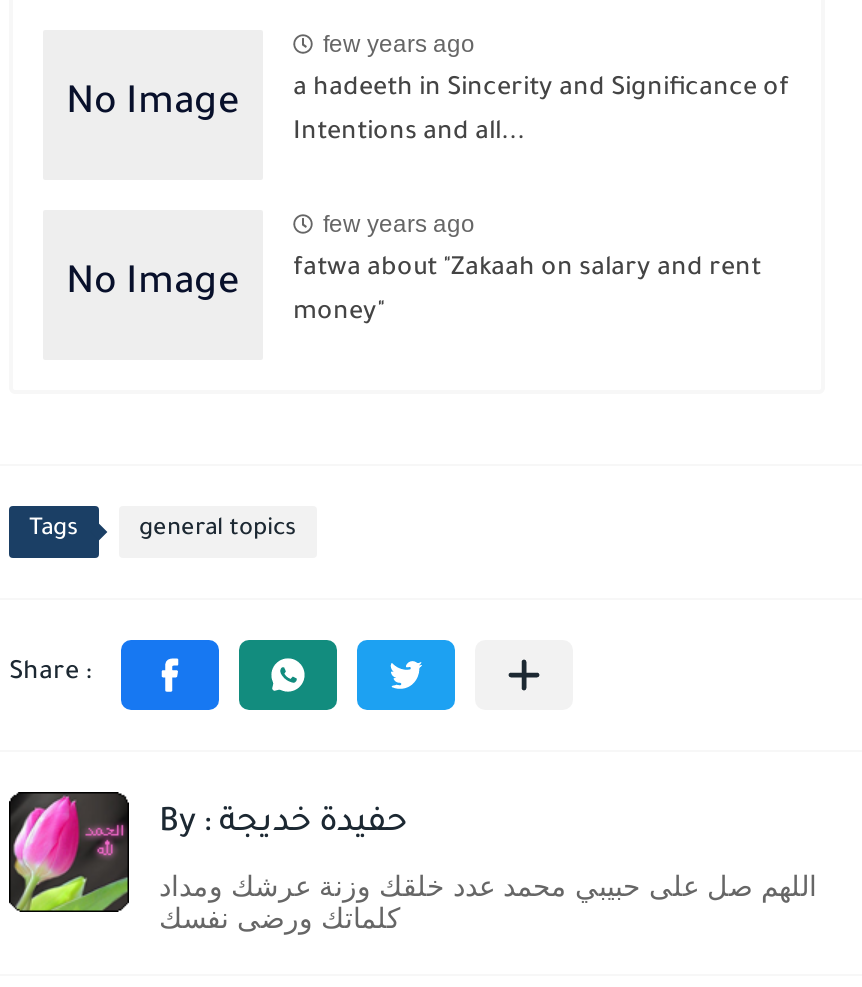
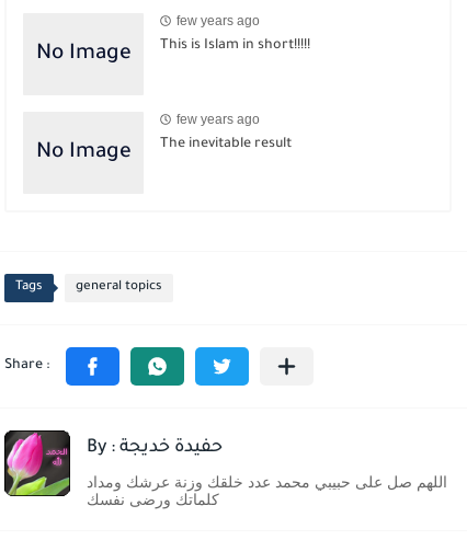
[293,76,789,148] a hadeeth in Sincerity and Significance of | Intentions and all... -> [160,38,310,54] This is Islam in short!!!!!
[293,256,761,328] fatwa about "Zakaah on salary and rent | money" -> [160,137,292,152] The inevitable result

